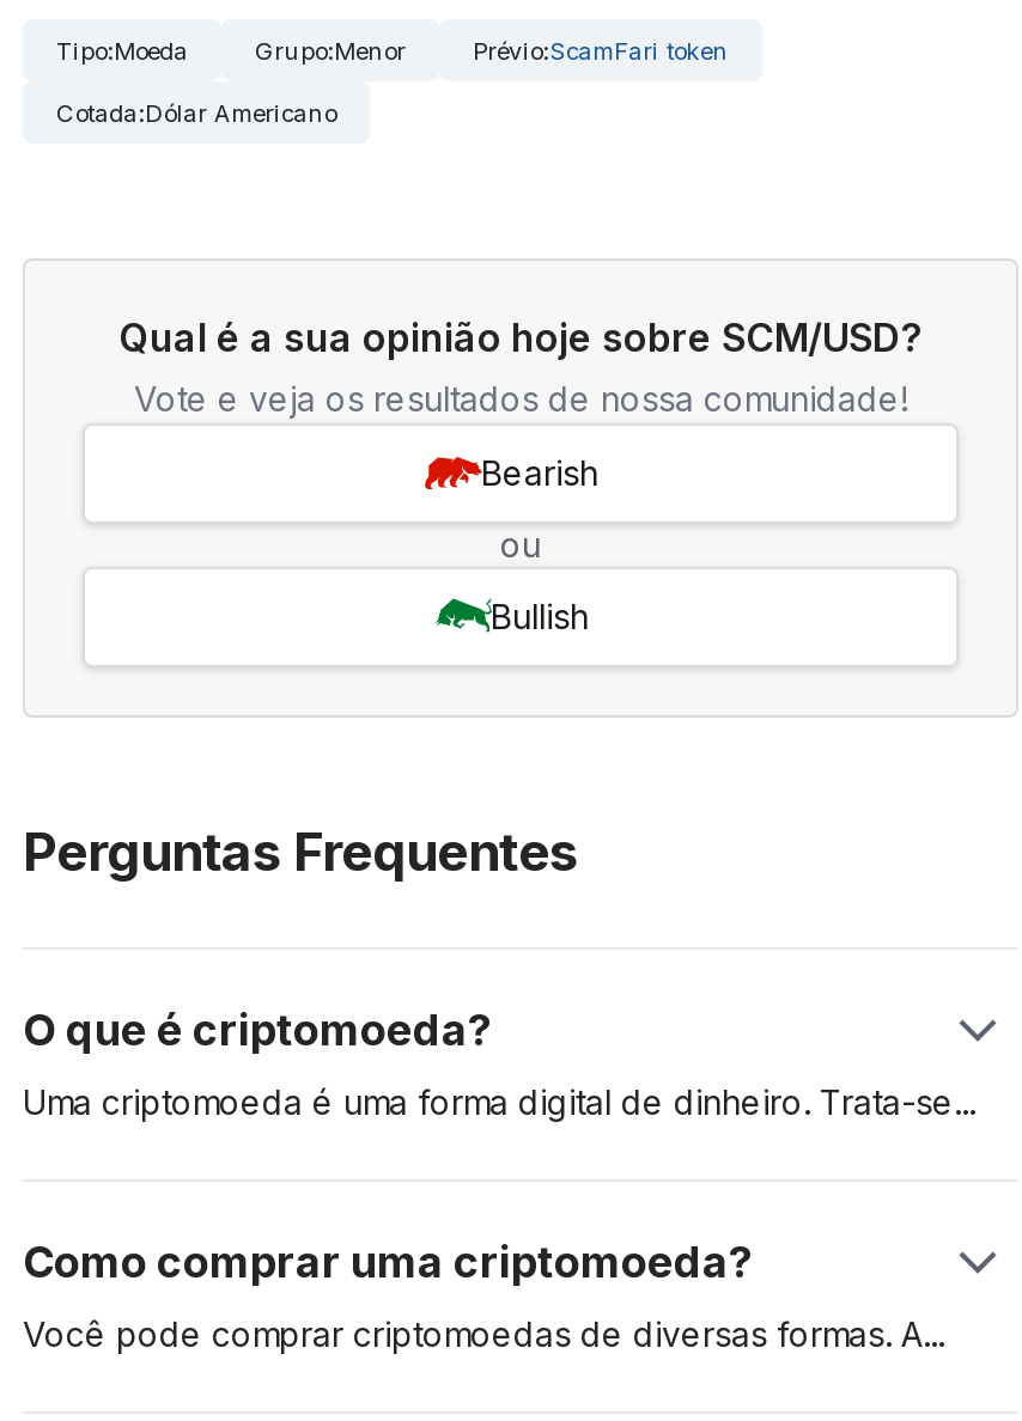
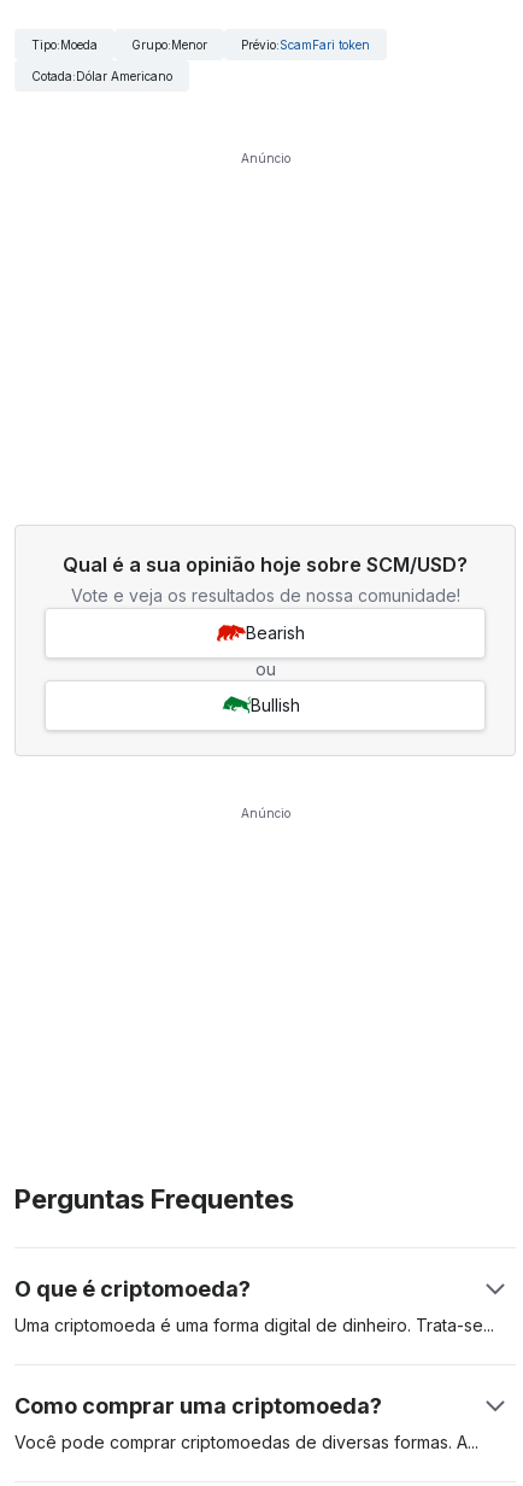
none -> [240,151,290,165] Anúncio
none -> [240,805,290,820] Anúncio

